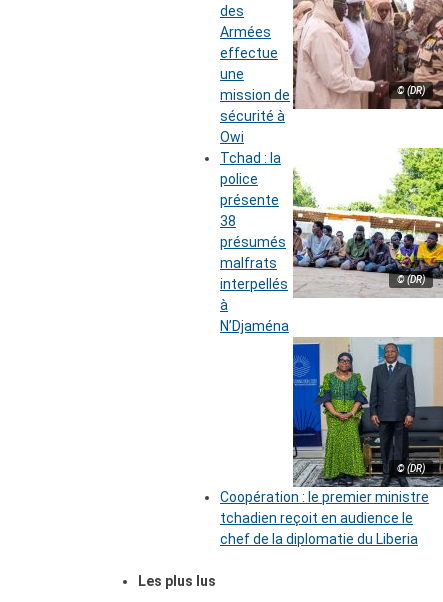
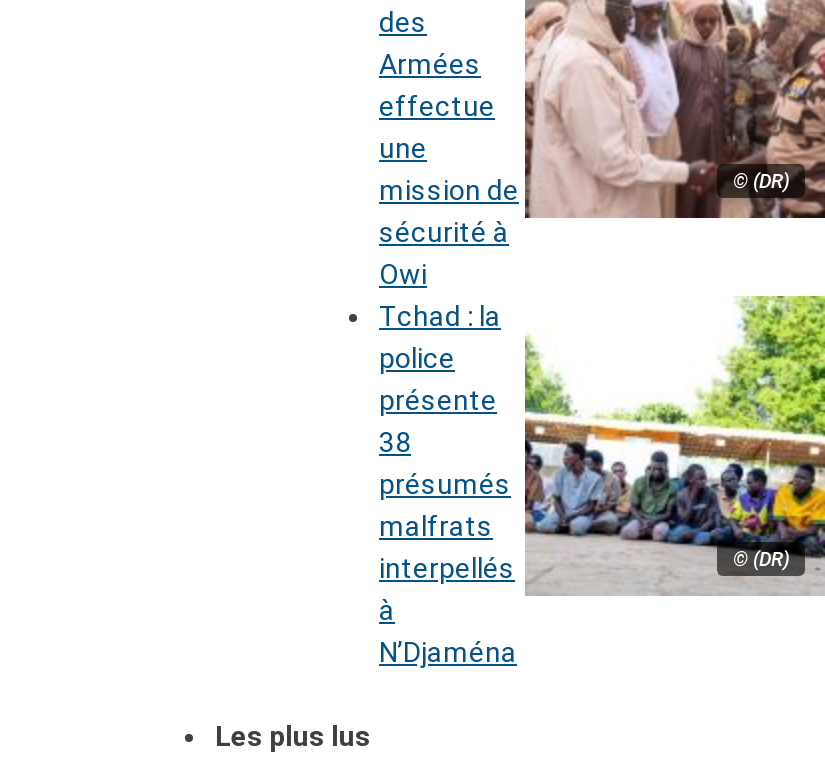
[220,336,440,547] [image] | © (DR) | Coopération : le premier ministre | tchadien reçoit en audience le | chef de la diplomatie du Liberia -> none

